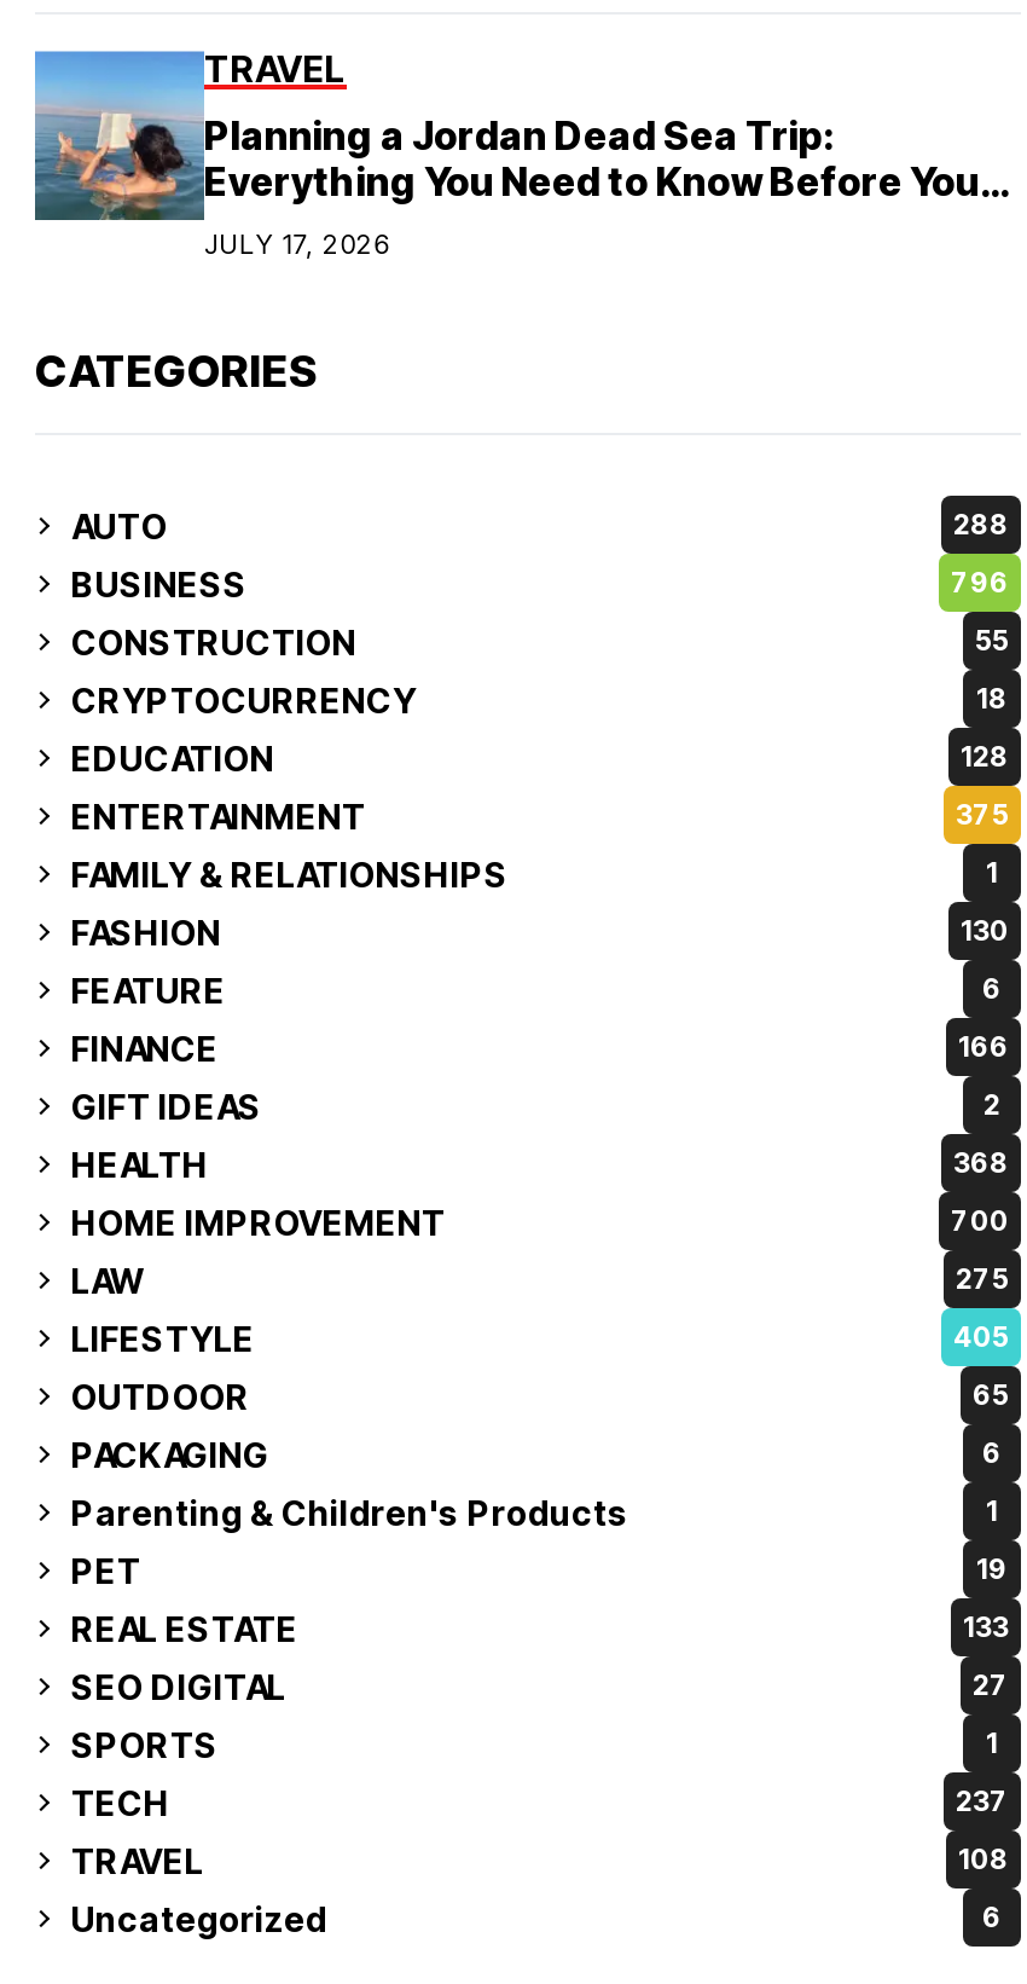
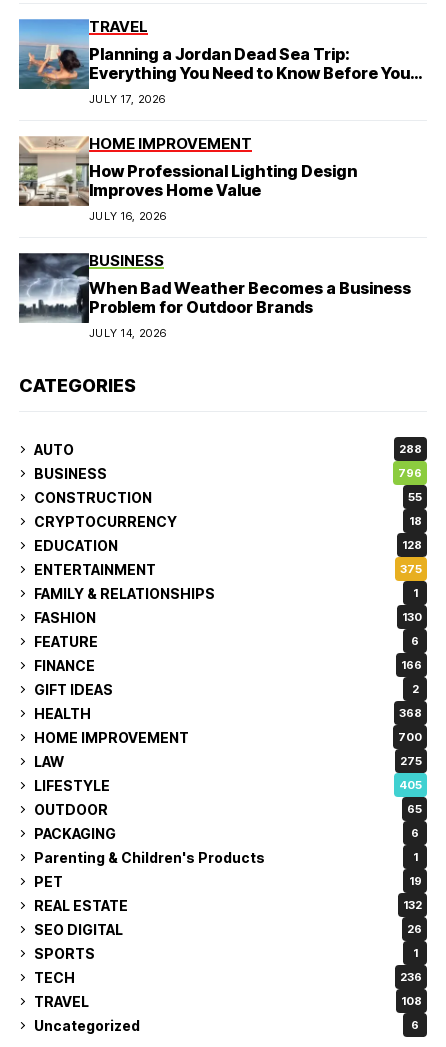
none -> [18,134,411,340] [image] | HOME IMPROVEMENT | How Professional Lighting Design | Improves Home Value | JULY 16, 2026 | BUSINESS | When Bad Weather Becomes a Business | Problem for Outdoor Brands | JULY 14, 2026
none -> [18,252,75,323] [image]
[963,1611,1009,1645] 133 -> [403,898,422,912] 132
[973,1669,1009,1703] 27 -> [407,922,422,936] 26
[956,1785,1009,1819] 237 -> [400,970,422,984] 236

